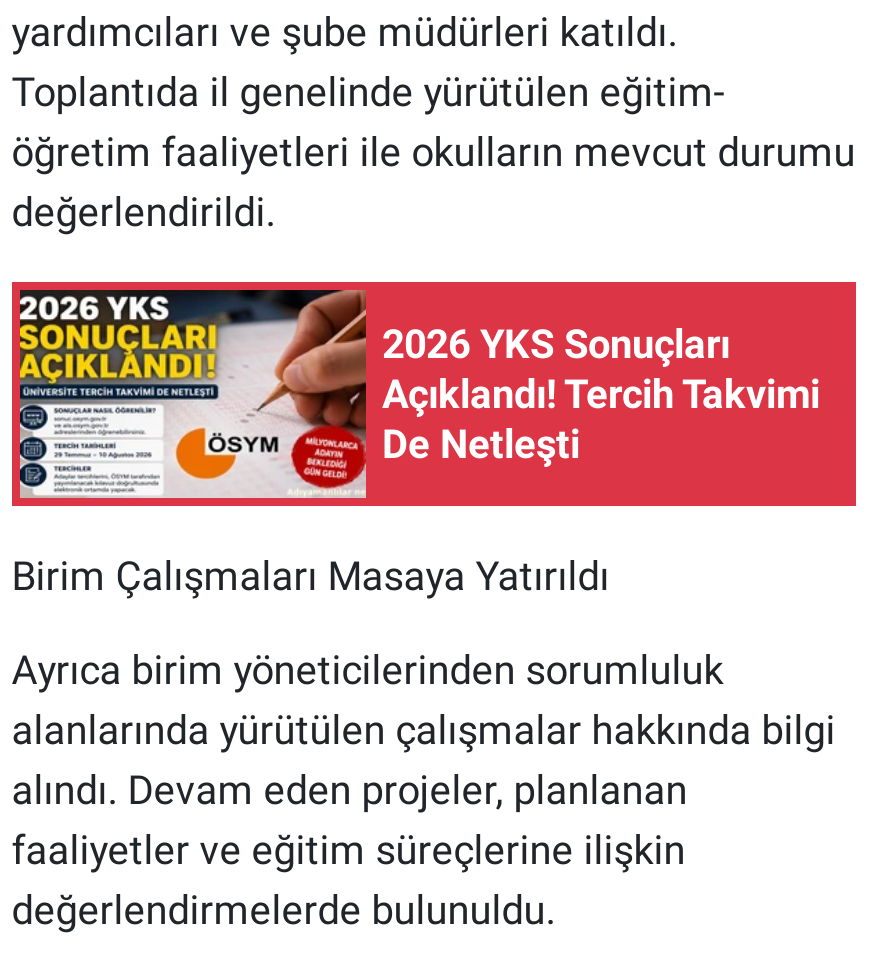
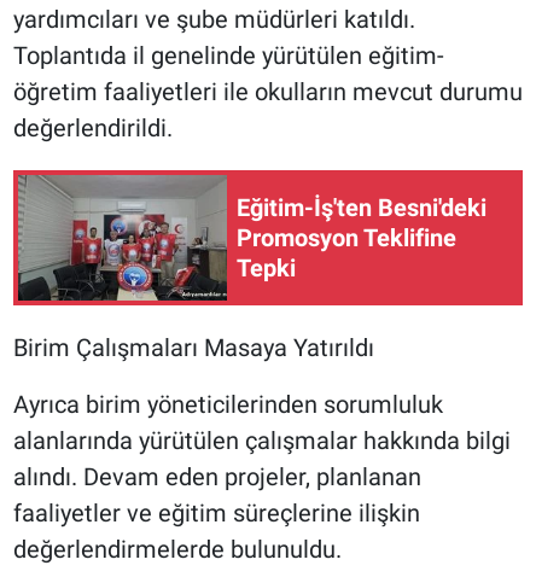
[18,288,820,500] [image] | 2026 YKS Sonuçları | Açıklandı! Tercih Takvimi | De Netleşti -> [17,174,487,302] [image] | Eğitim-İş'ten Besni'deki | Promosyon Teklifine | Tepki

